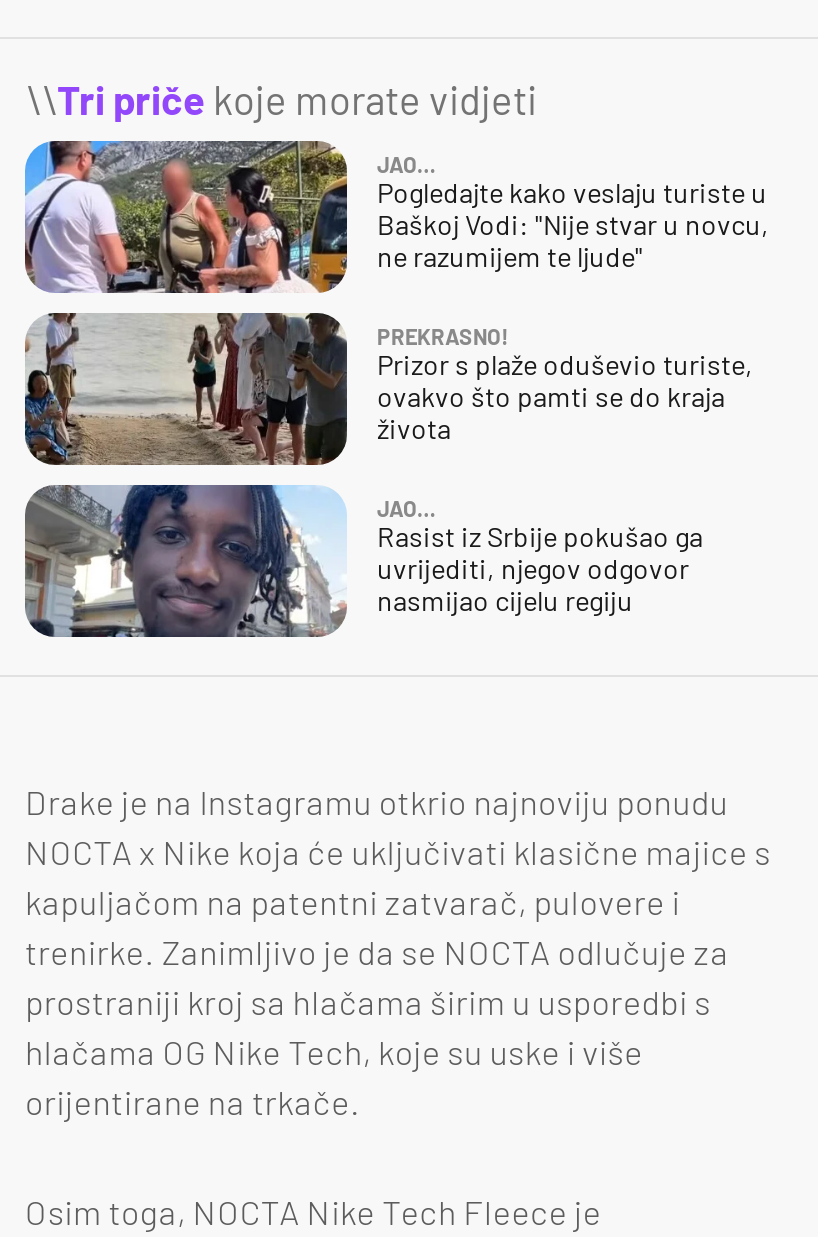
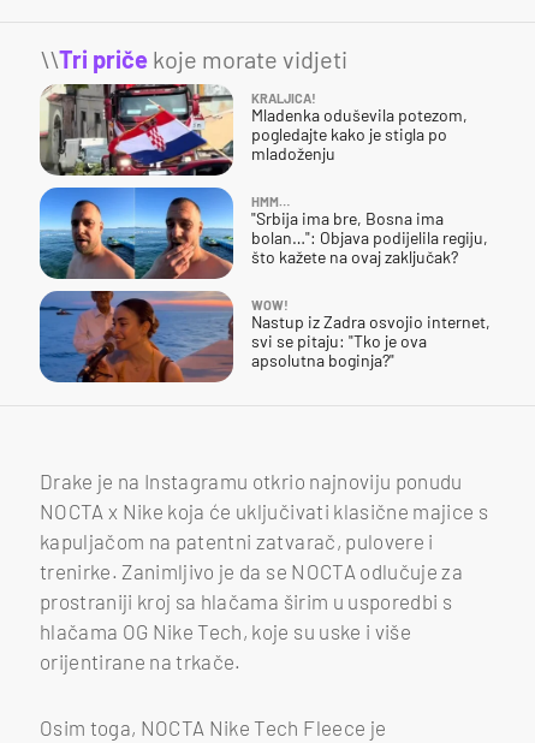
[23,139,769,295] [image] | JAO… | Pogledajte kako veslaju turiste u | Baškoj Vodi: "Nije stvar u novcu, | ne razumijem te ljude" -> [38,83,468,177] [image] | KRALJICA! | Mladenka oduševila potezom, | pogledajte kako je stigla po | mladoženju
[23,311,753,467] [image] | PREKRASNO! | Prizor s plaže oduševio turiste, | ovakvo što pamti se do kraja | života -> [38,186,488,280] [image] | HMM… | "Srbija ima bre, Bosna ima | bolan…": Objava podijelila regiju, | što kažete na ovaj zaključak?
[23,483,703,639] [image] | JAO… | Rasist iz Srbije pokušao ga | uvrijediti, njegov odgovor | nasmijao cijelu regiju -> [38,290,491,384] [image] | WOW! | Nastup iz Zadra osvojio internet, | svi se pitaju: "Tko je ova | apsolutna boginja?"

